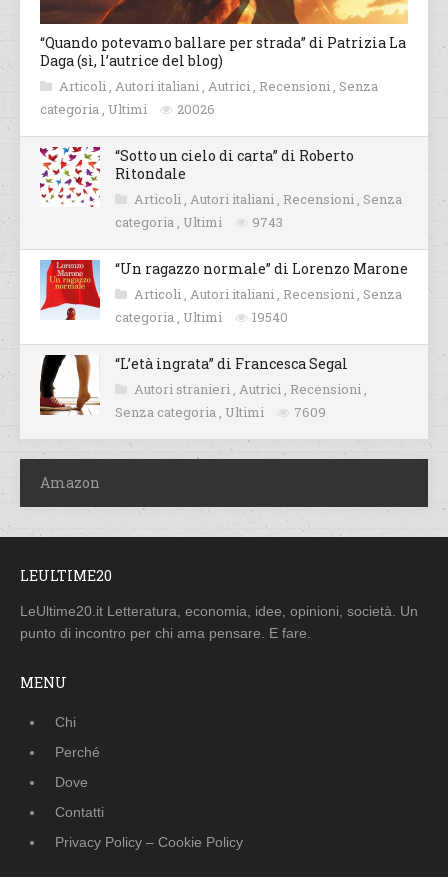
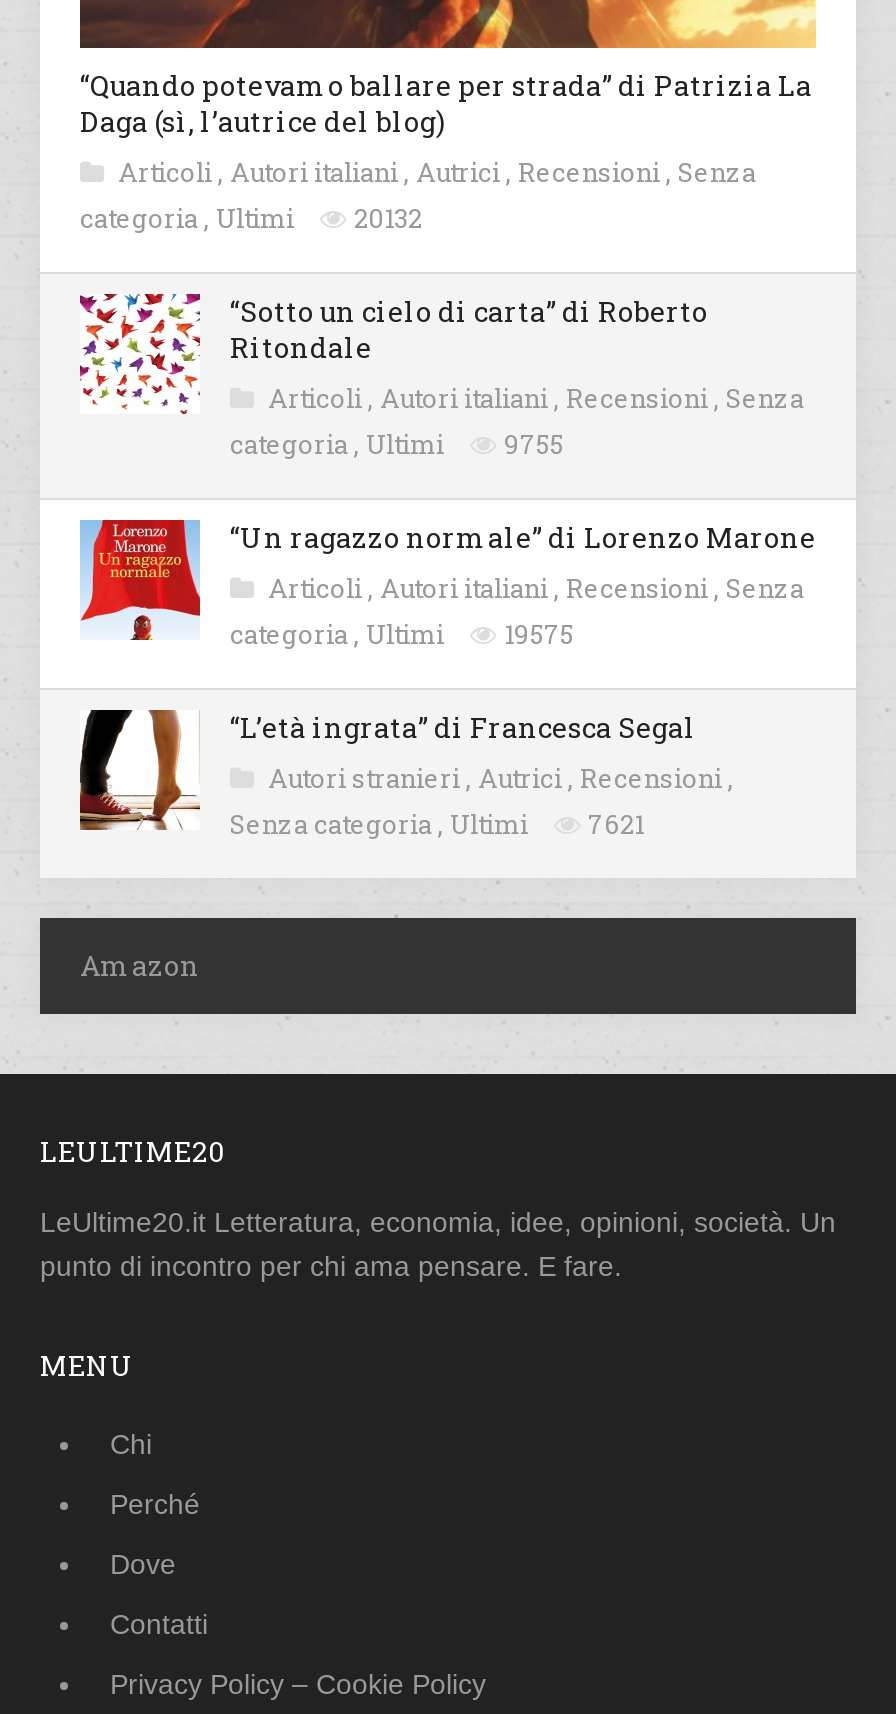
[40,100,215,118] categoria, Ultimi 20026 -> [80,201,422,237] categoria, Ultimi 20132
[115,213,283,231] categoria, Ultimi 9743 -> [230,427,564,463] categoria, Ultimi 9755
[115,308,288,326] categoria, Ultimi 19540 -> [230,617,574,653] categoria, Ultimi 19575
[115,403,326,421] Senza categoria, Ultimi 7609 -> [230,807,644,843] Senza categoria, Ultimi 7621

